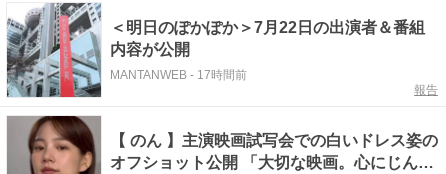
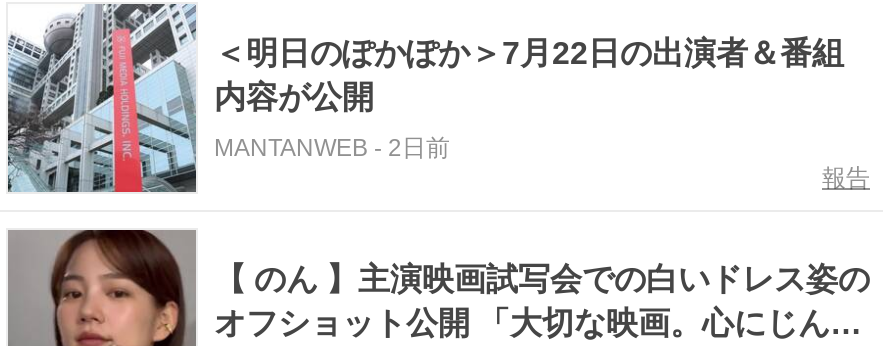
[110,68,247,82] MANTANWEB - 17時間前 -> [214,134,450,162] MANTANWEB - 2日前

